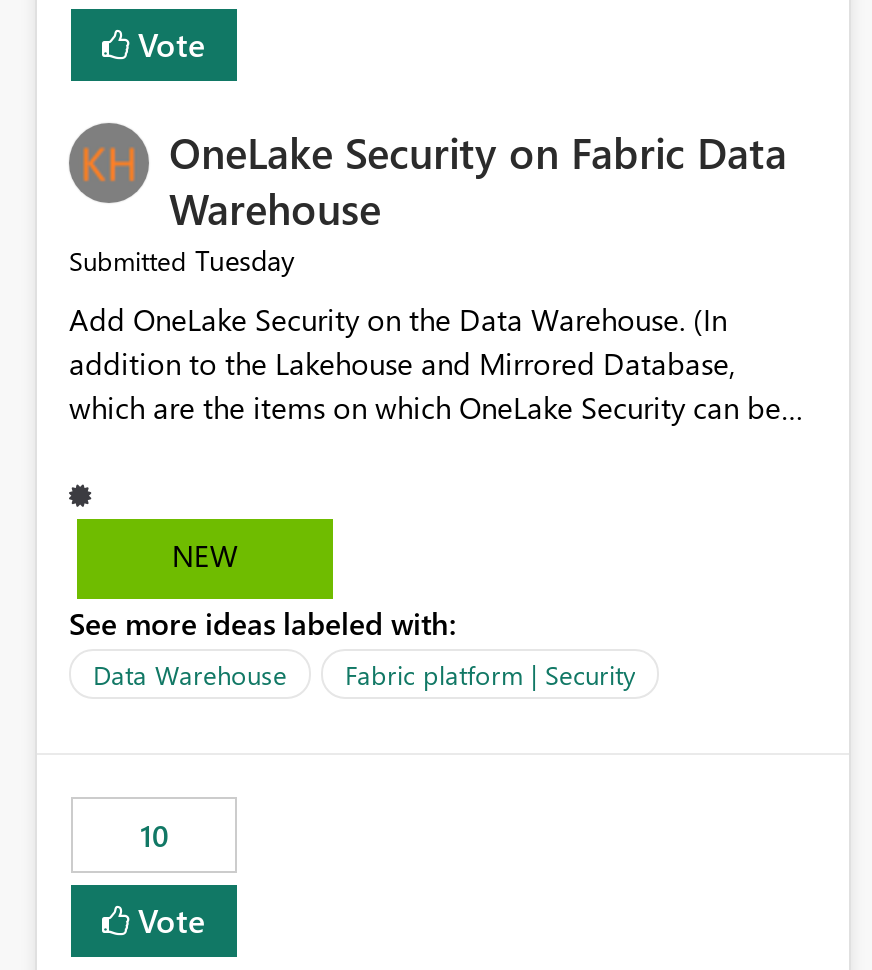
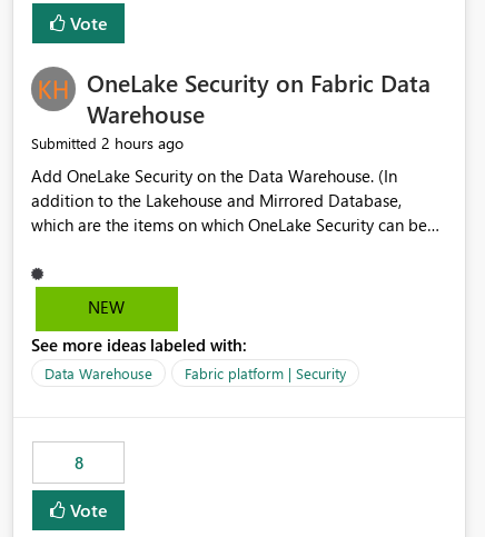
[69,242,295,280] Submitted Tuesday -> [31,133,184,154] Submitted 2 hours ago
[140,816,168,856] 10 -> [74,452,83,474] 8

